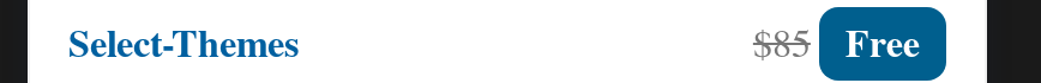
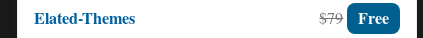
[68,15,810,72] Select-Themes | $85 -> [34,6,343,30] Elated-Themes | $79

